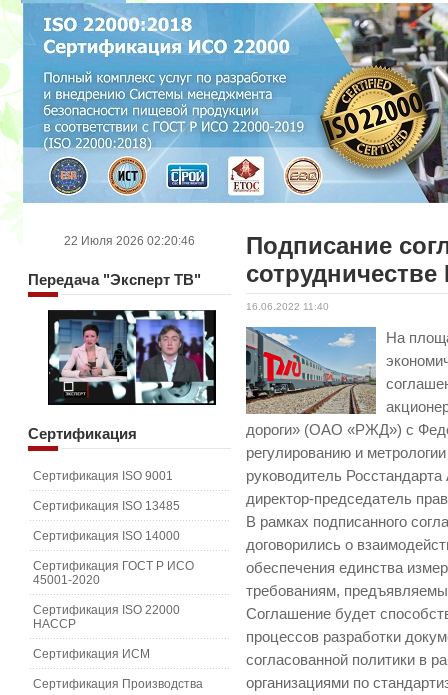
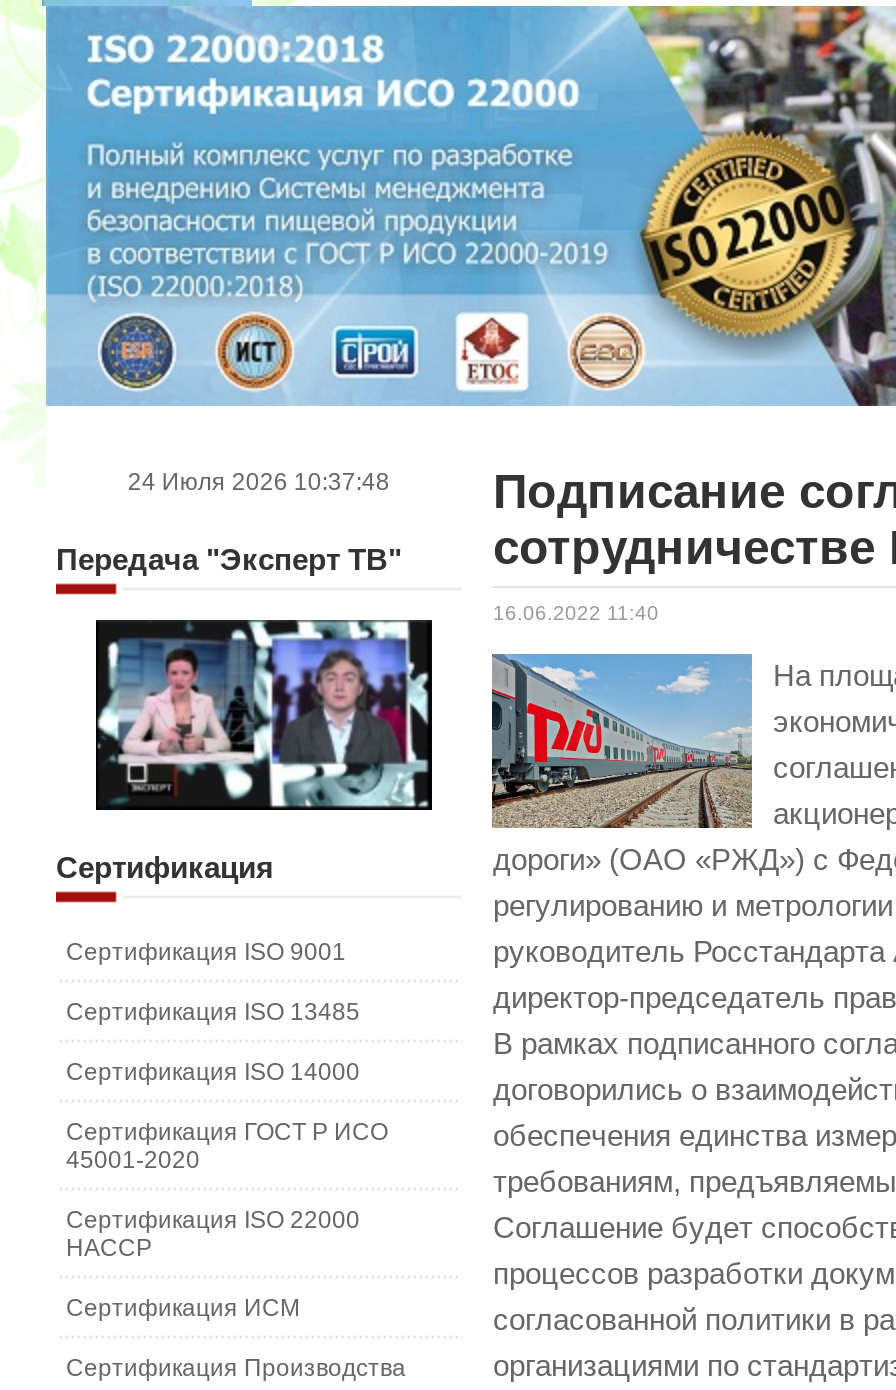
[64,234,195,248] 22 Июля 2026 02:20:46 -> [128,468,390,496] 24 Июля 2026 10:37:48

